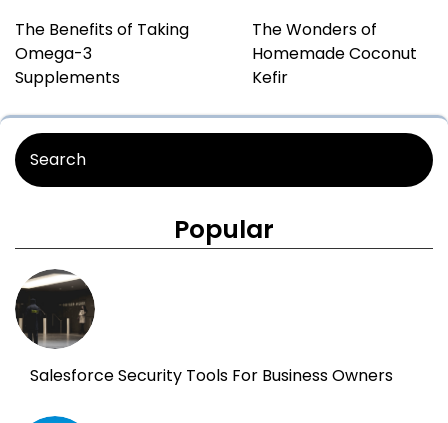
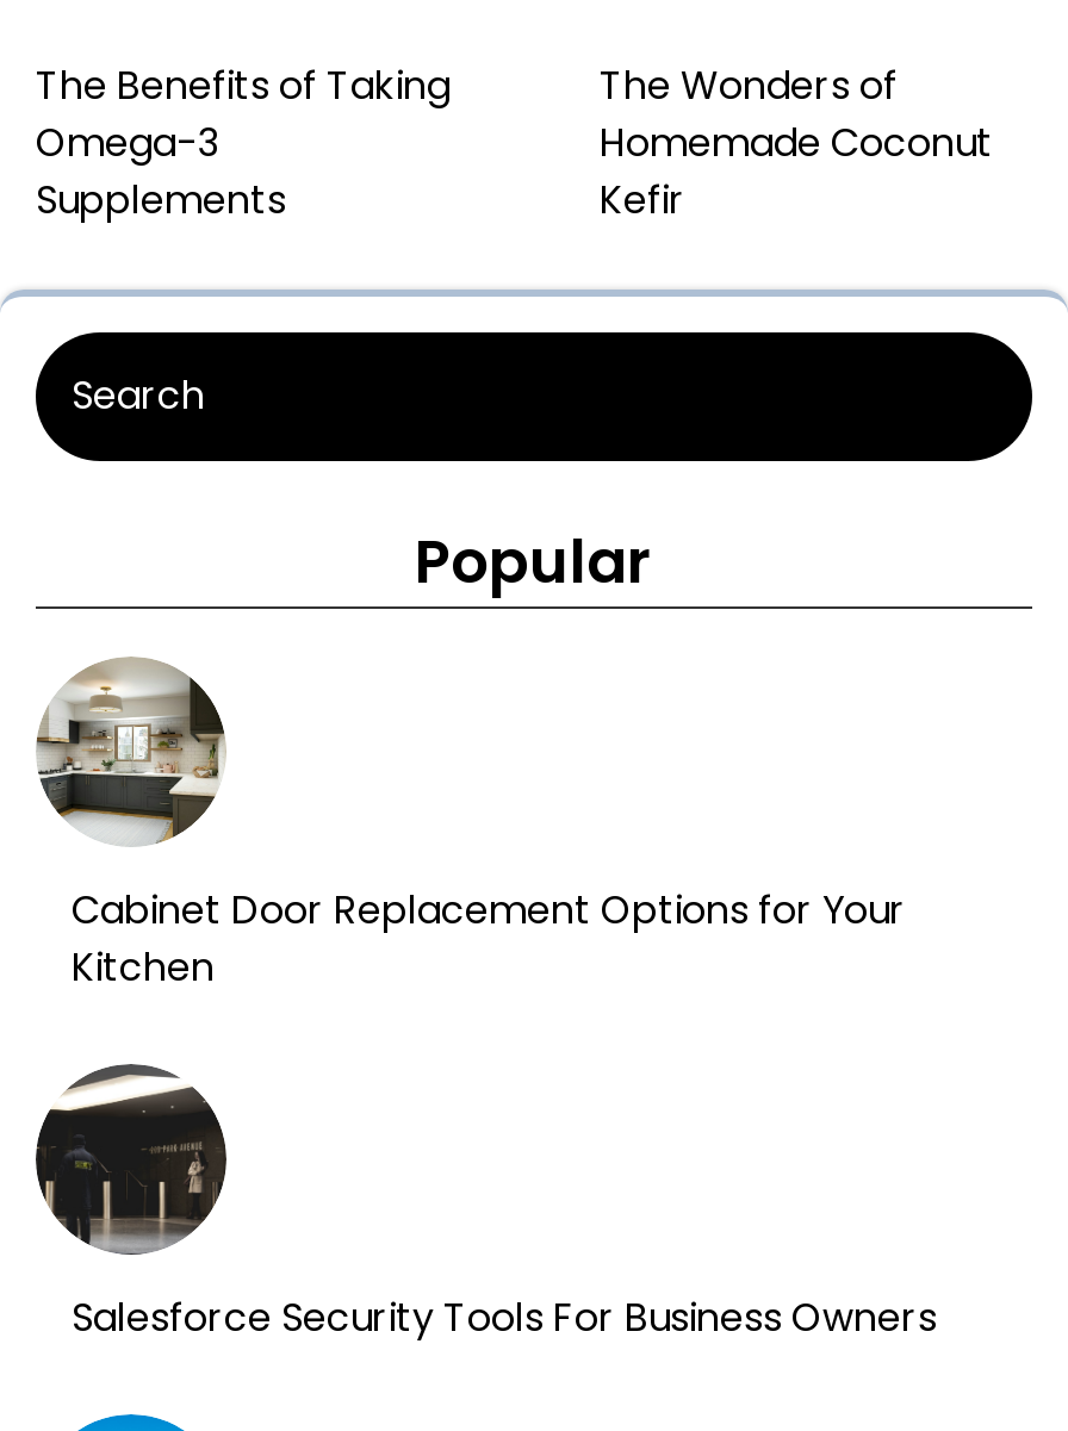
none -> [38,659,906,995] [image] | Cabinet Door Replacement Options for Your | Kitchen

